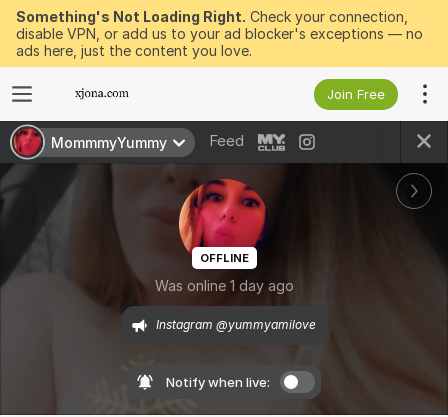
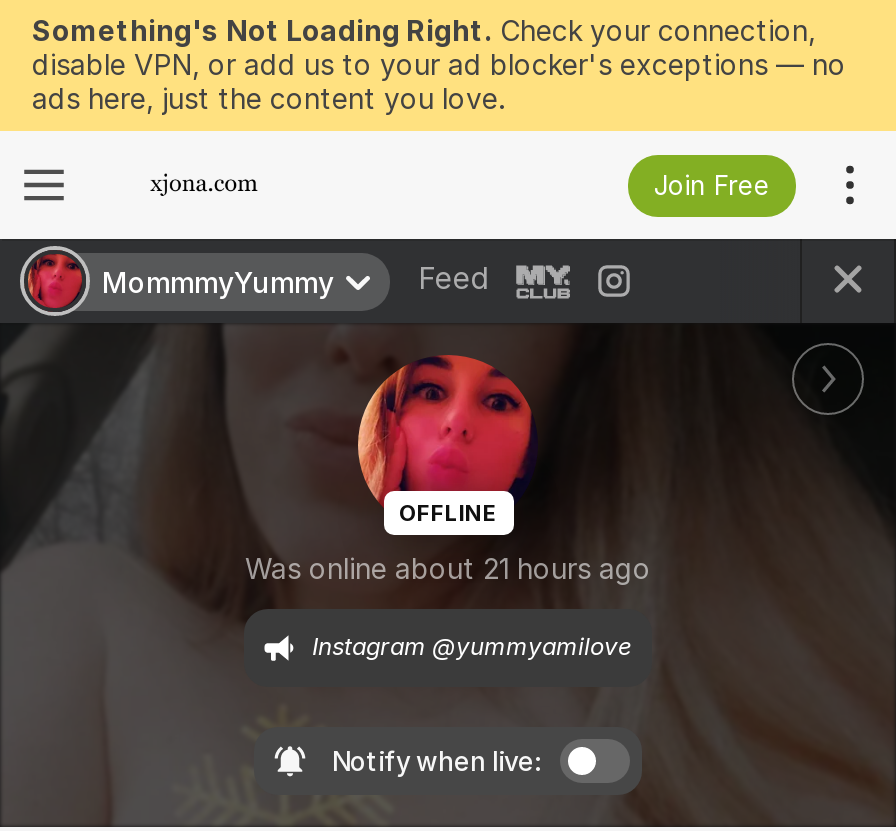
[154,277,293,294] Was online 1 day ago -> [245,552,651,586] Was online about 21 hours ago

